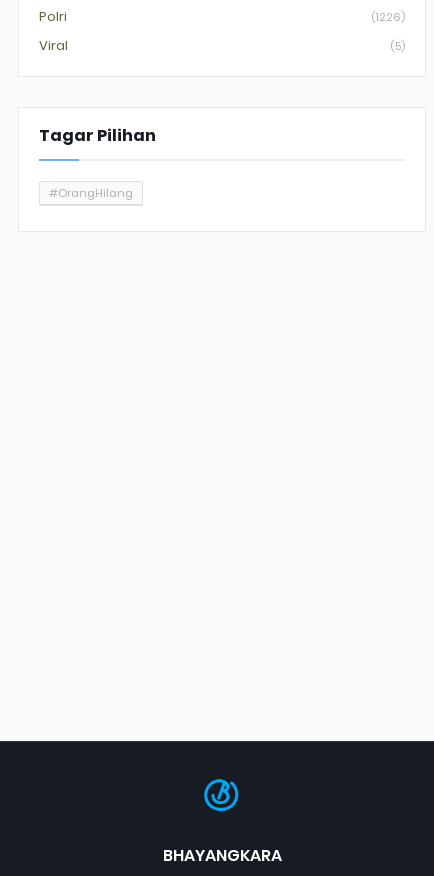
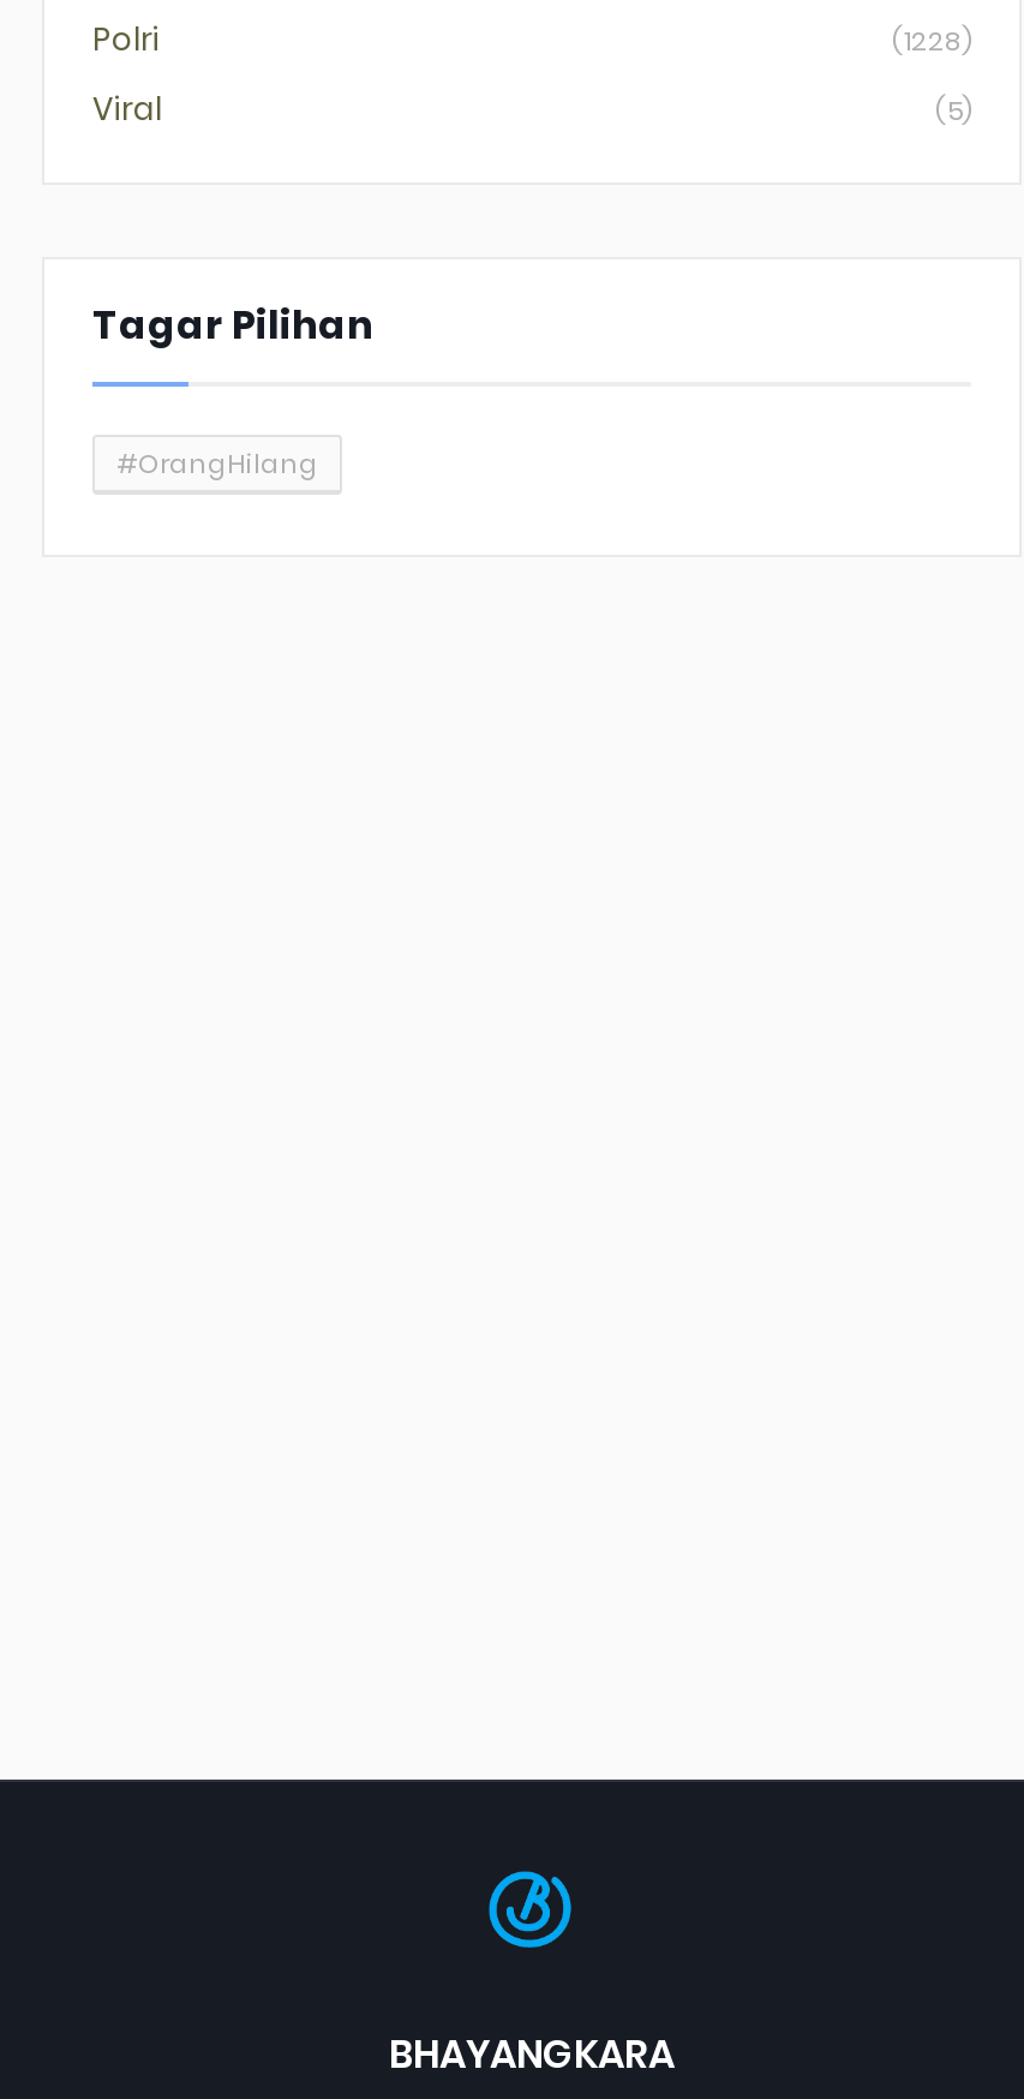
[371,9,405,25] (1226) -> [892,22,971,60] (1228)

